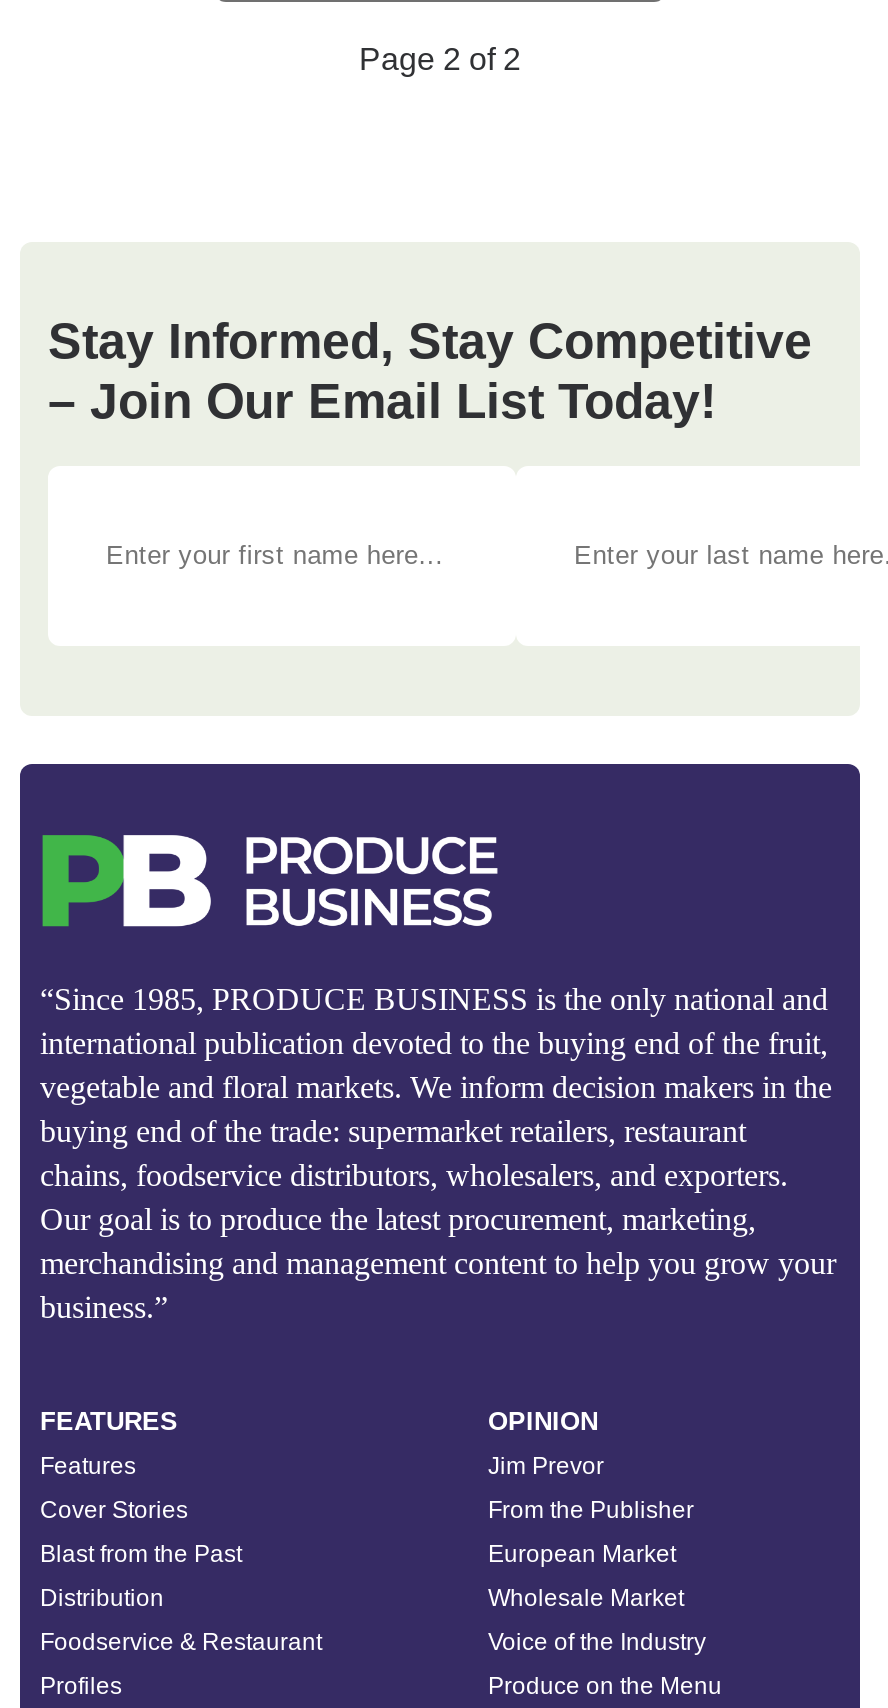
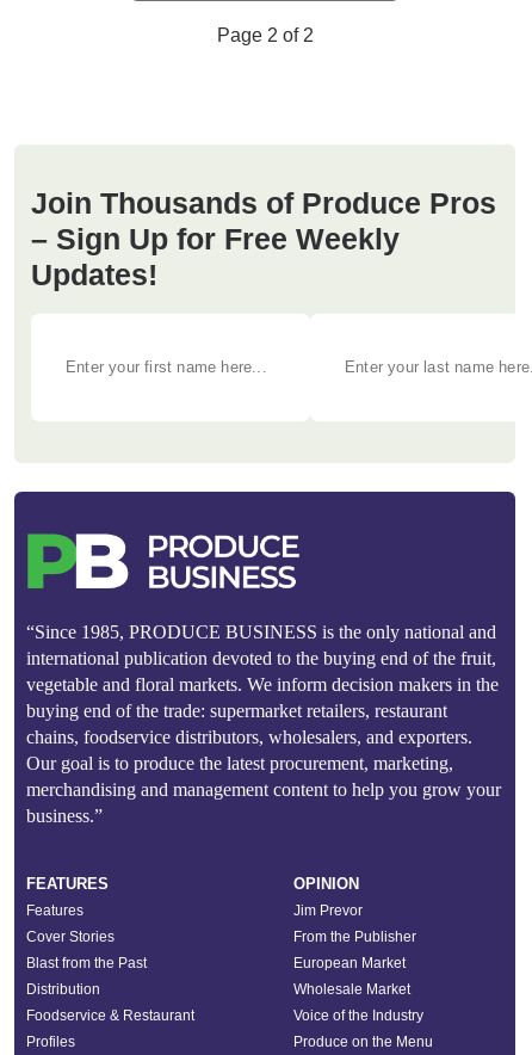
[48,312,812,428] Stay Informed, Stay Competitive | – Join Our Email List Today! -> [31,186,496,291] Join Thousands of Produce Pros | – Sign Up for Free Weekly | Updates!

